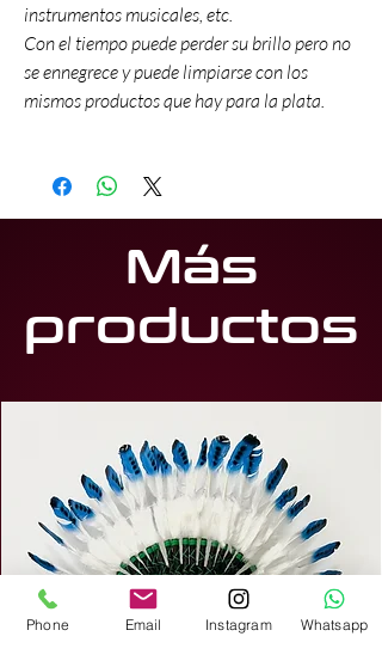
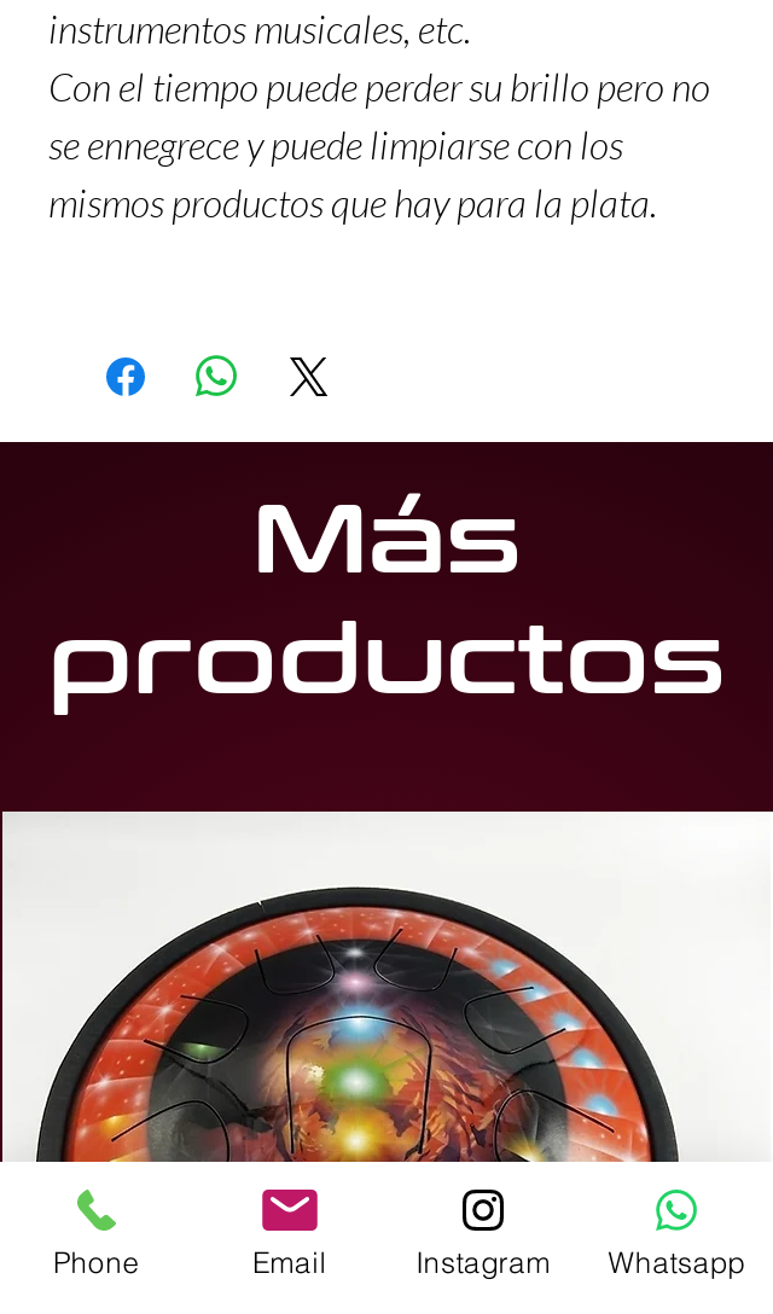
[18,433,343,576] [image] -> [34,877,691,1164] [image]

